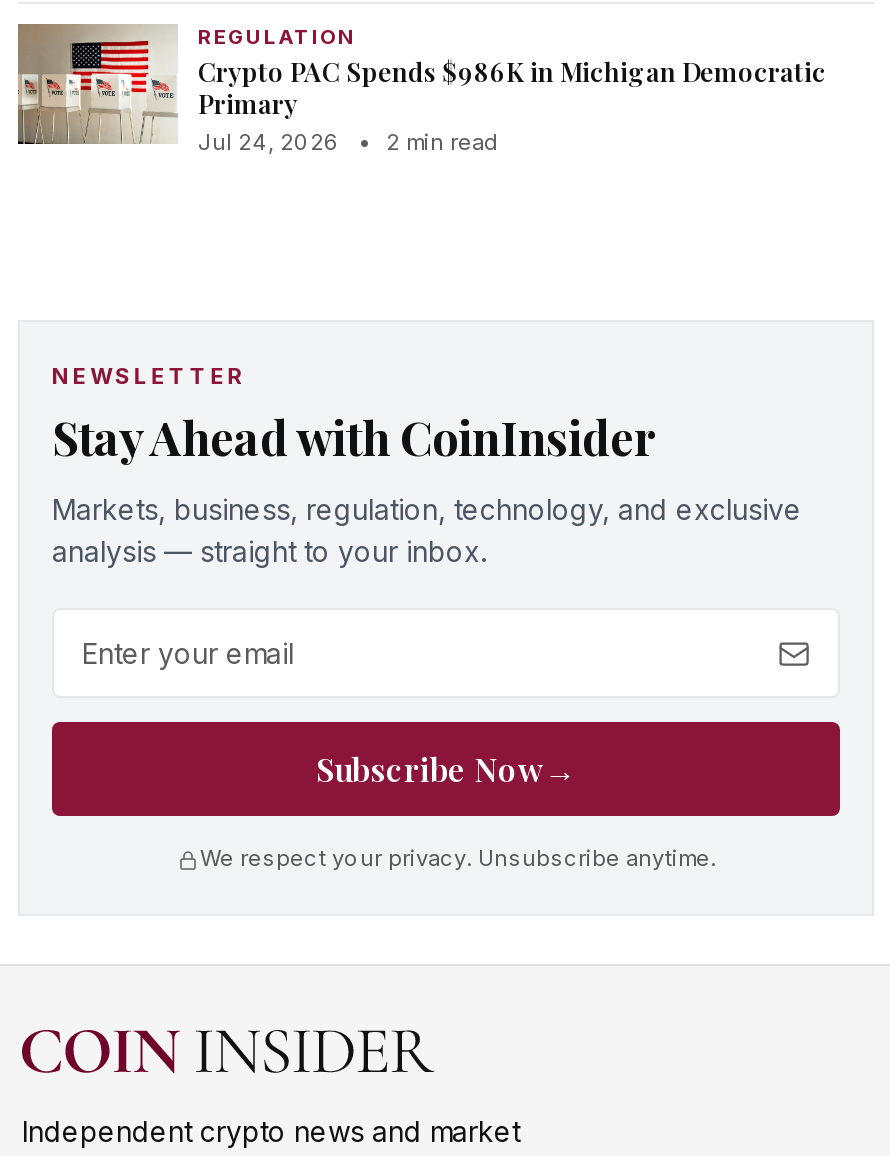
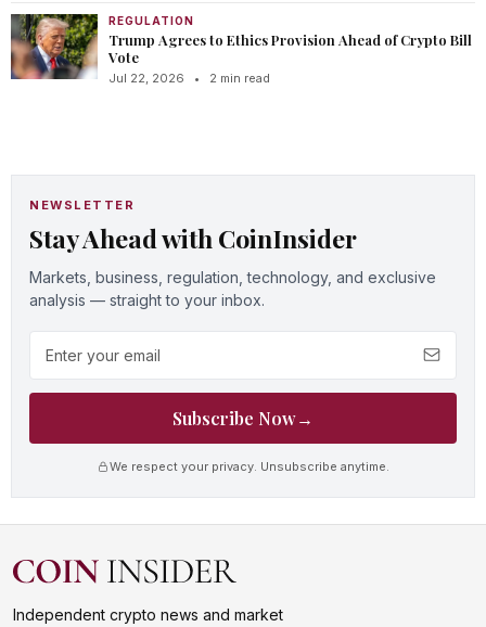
[18,22,826,157] [image] | Crypto PAC Spends $986K in Michigan Democratic | Primary | Jul 24, 2026 • 2 min read -> [11,13,472,85] [image] | Trump Agrees to Ethics Provision Ahead of Crypto Bill | Vote | Jul 22, 2026 • 2 min read

